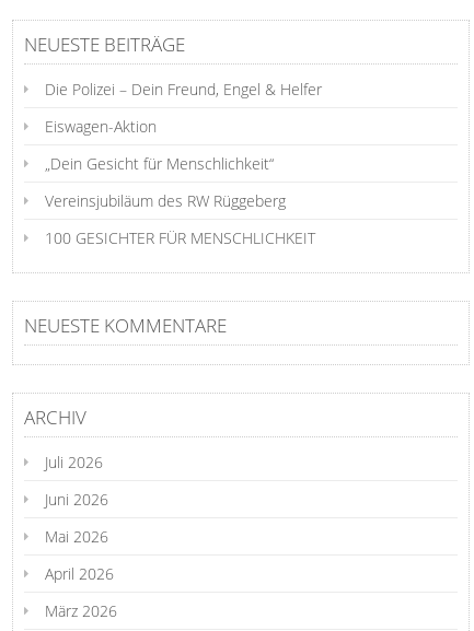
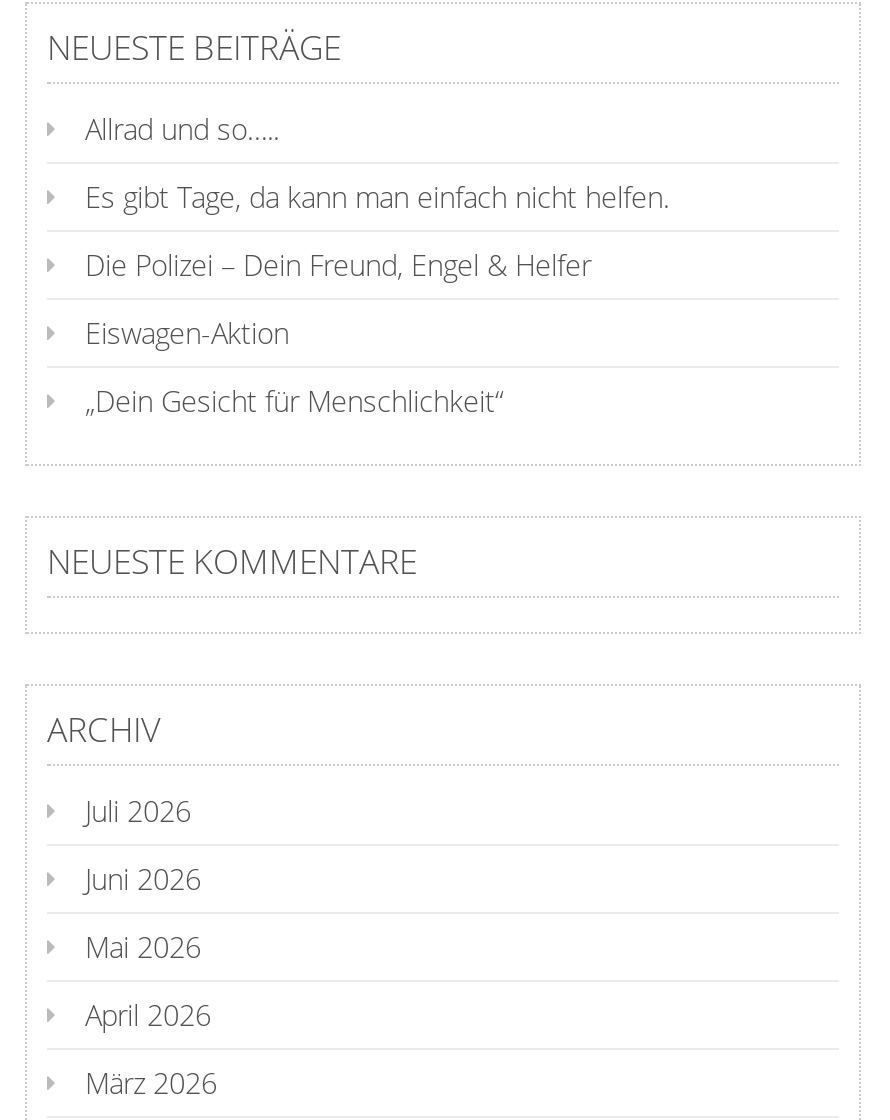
none -> [85,110,669,216] Allrad und so….. | Es gibt Tage, da kann man einfach nicht helfen.
moved [45,79,322,174] -> [85,246,591,420]: Die Polizei – Dein Freund, Engel & Helfer | Eiswagen-Aktion | „Dein Gesicht für Menschlichkeit“
[45,190,315,248] Vereinsjubiläum des RW Rüggeberg | 100 GESICHTER FÜR MENSCHLICHKEIT -> none

